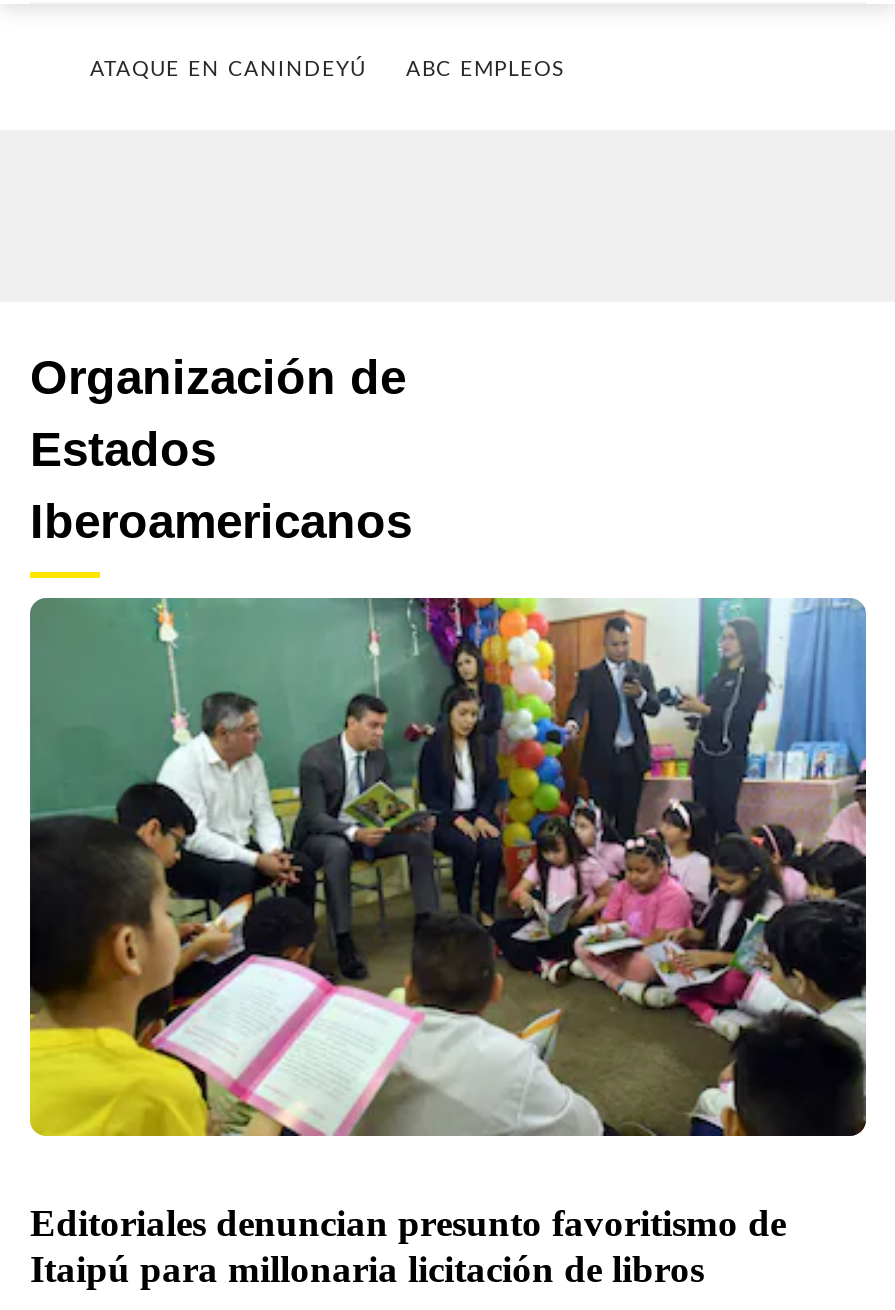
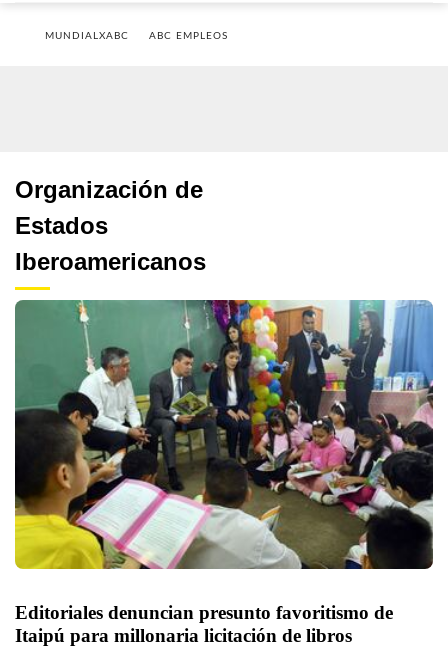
[90,60,366,80] ATAQUE EN CANINDEYÚ -> [45,31,129,41] MUNDIALXABC

